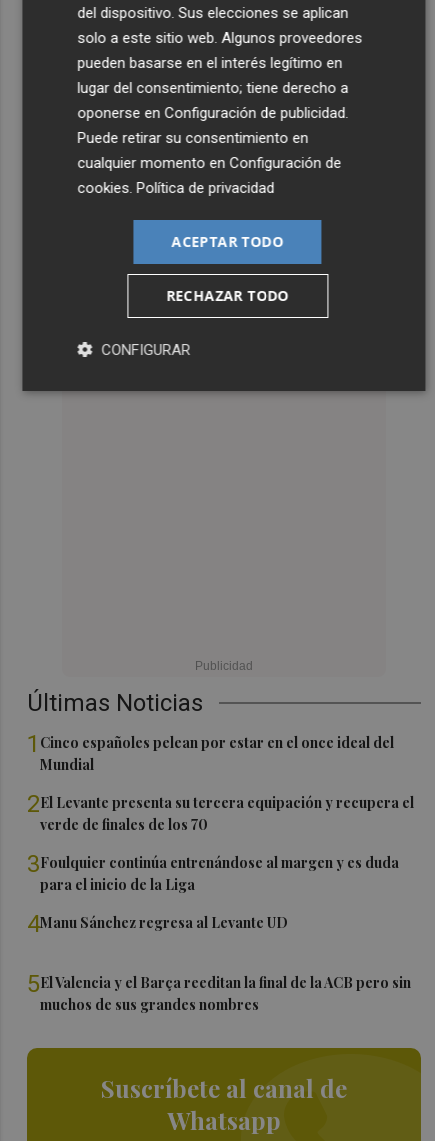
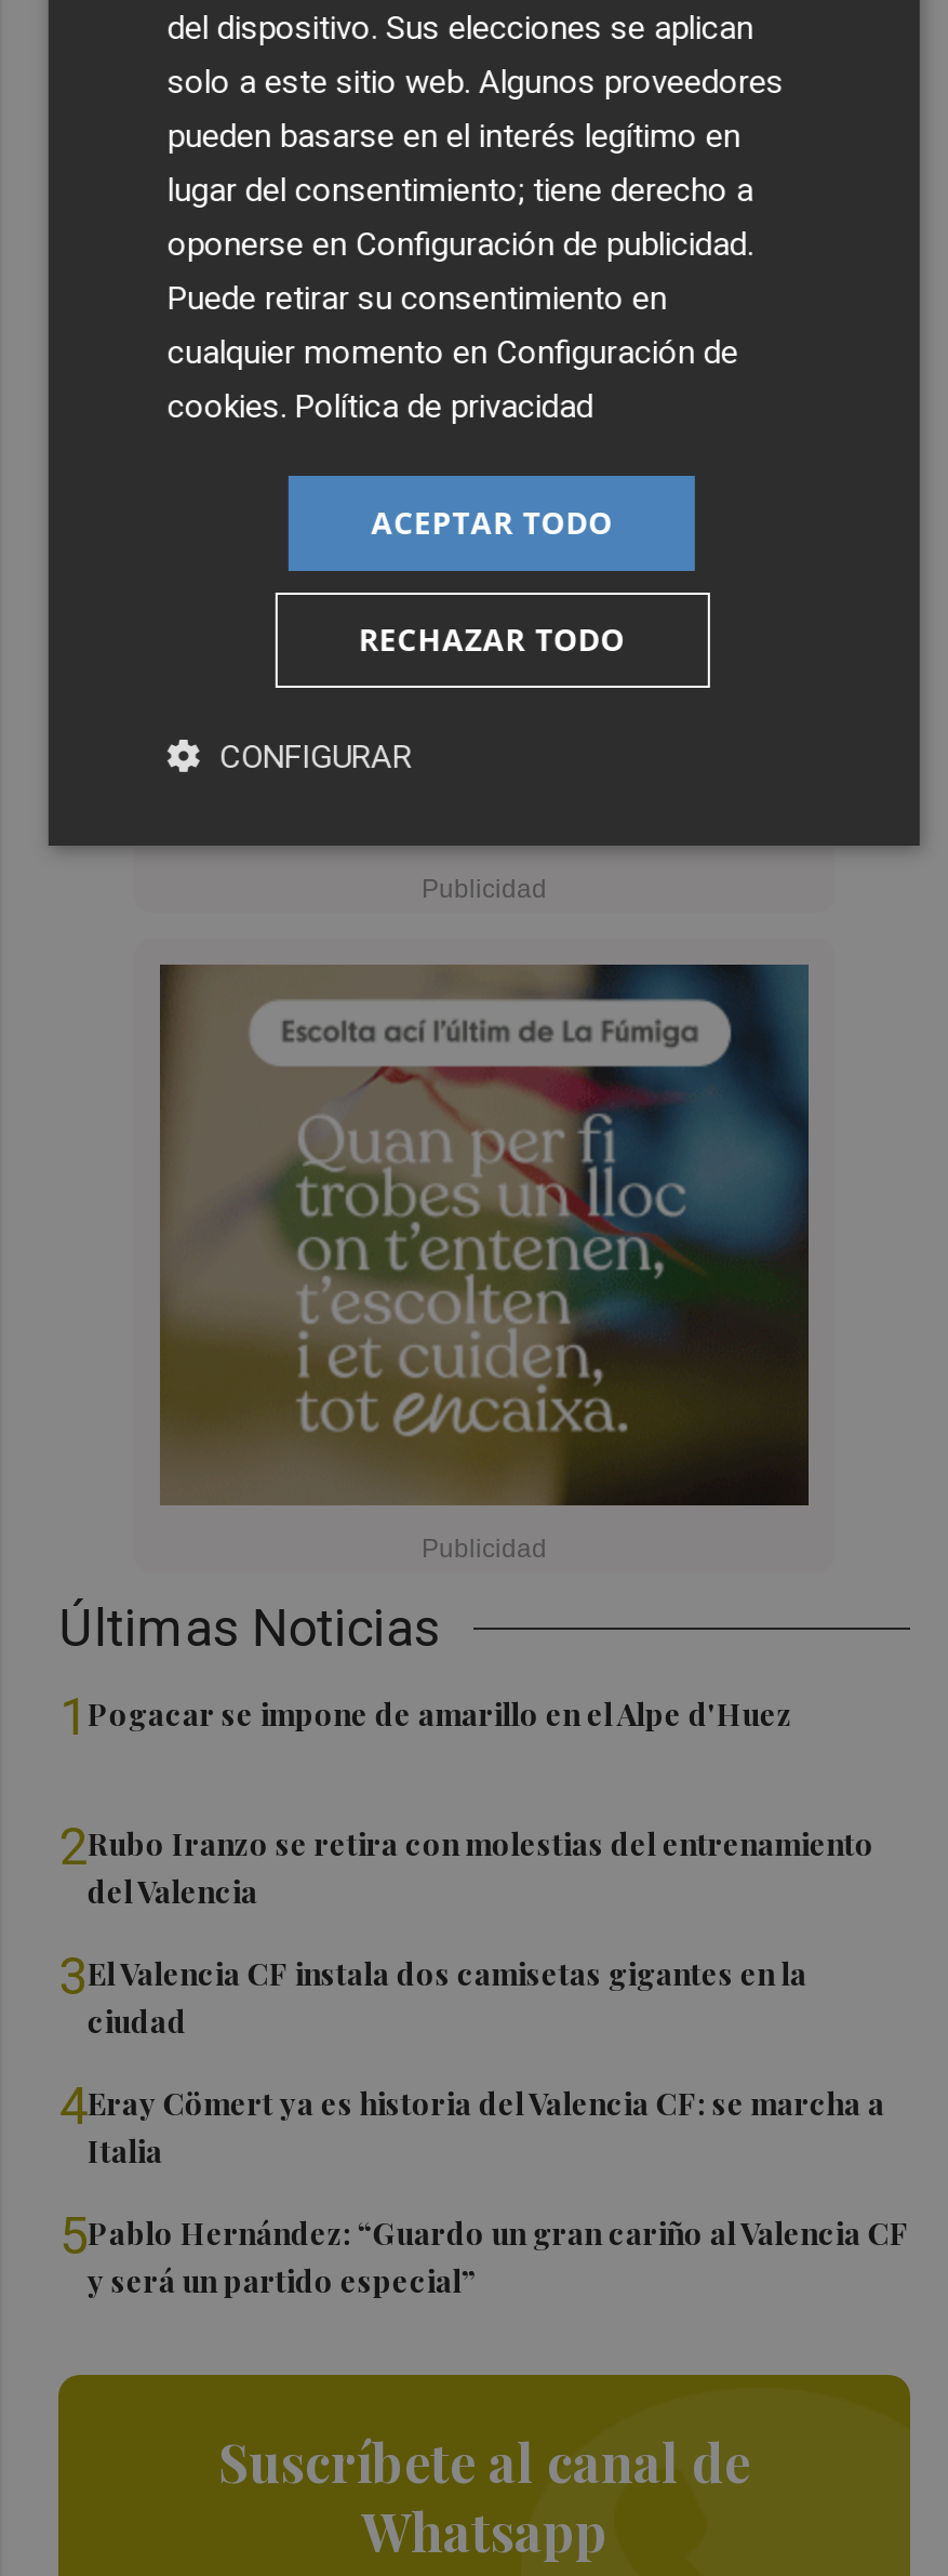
none -> [158,965,811,1508] [image]
[27,730,394,774] 1 Cinco españoles pelean por estar en el once ideal del | Mundial -> [59,1687,792,1747] 1 Pogacar se impone de amarillo en el Alpe d'Huez
[27,790,414,834] 2El Levante presenta su tercera equipación y recupera el | verde de finales de los 70 -> [59,1816,874,1912] 2Rubo Iranzo se retira con molestias del entrenamiento | del Valencia
[27,850,399,894] 3Foulquier continúa entrenándose al margen y es duda | para el inicio de la Liga -> [59,1946,807,2041] 3El Valencia CF instala dos camisetas gigantes en la | ciudad
[27,910,288,938] 4Manu Sánchez regresa al Levante UD -> [59,2076,885,2171] 4Eray Cömert ya es historia del Valencia CF: se marcha a | Italia
[27,970,411,1014] 5El Valencia y el Barça reeditan la final de la ACB pero sin | muchos de sus grandes nombres -> [59,2206,909,2301] 5Pablo Hernández: “Guardo un gran cariño al Valencia CF | y será un partido especial”

